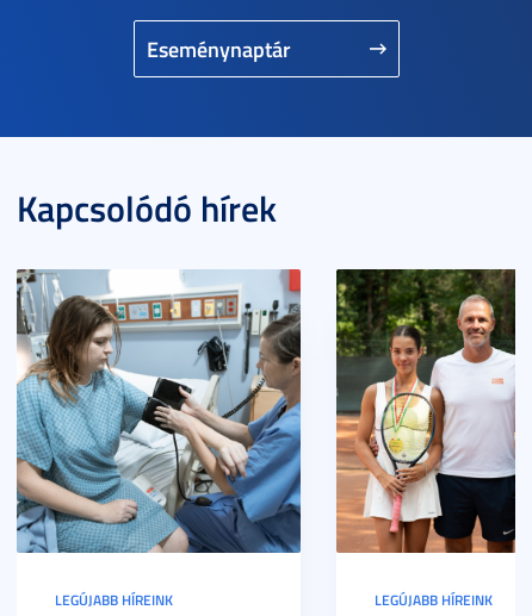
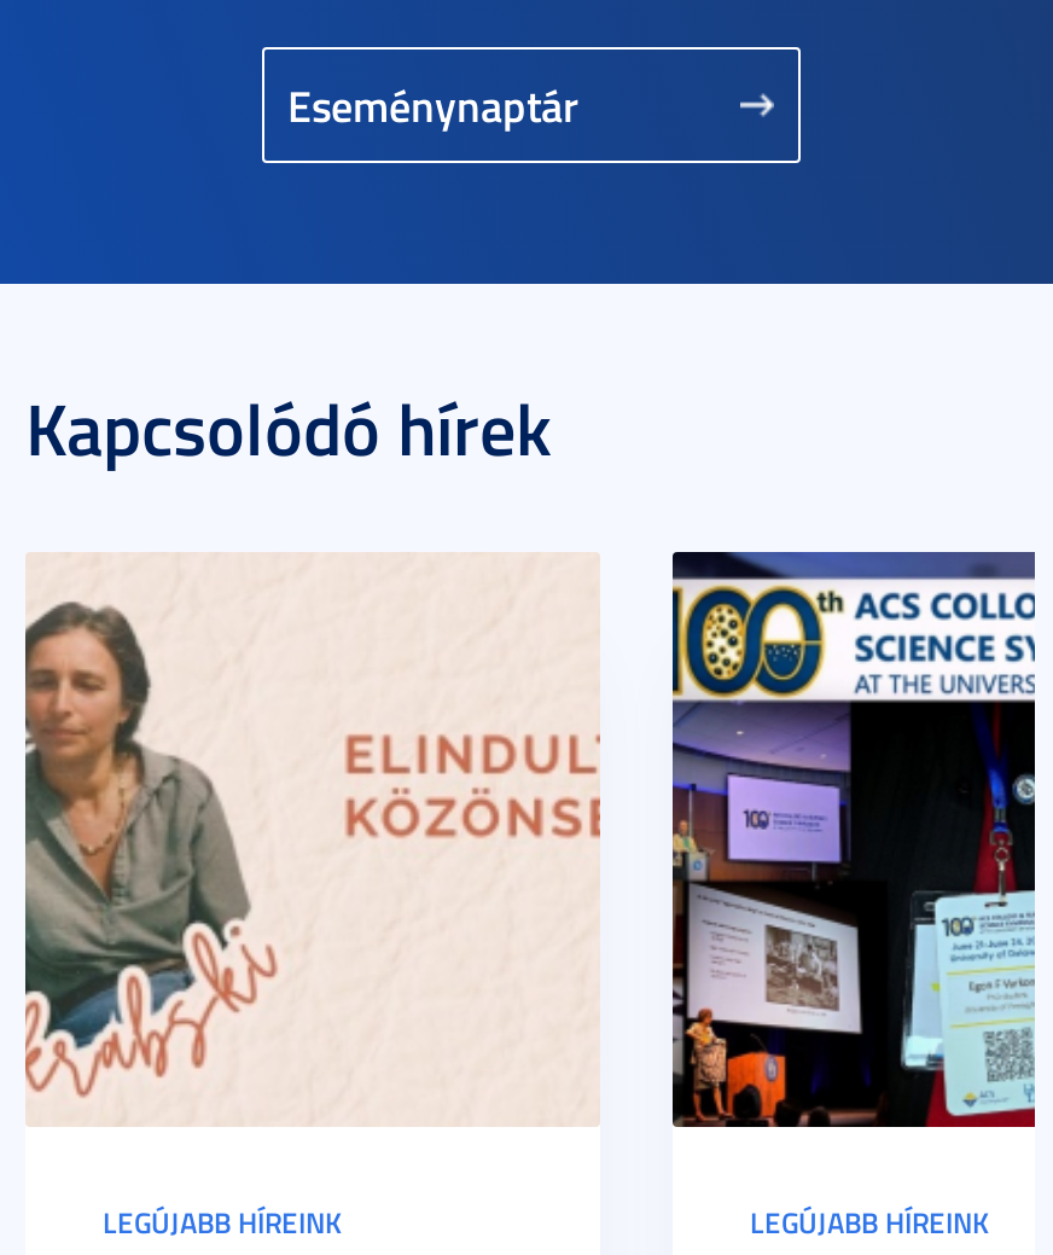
[16,268,302,554] [image] -> [23,552,603,1127] [image]
[335,268,516,554] [image] -> [670,550,1037,1129] [image]

